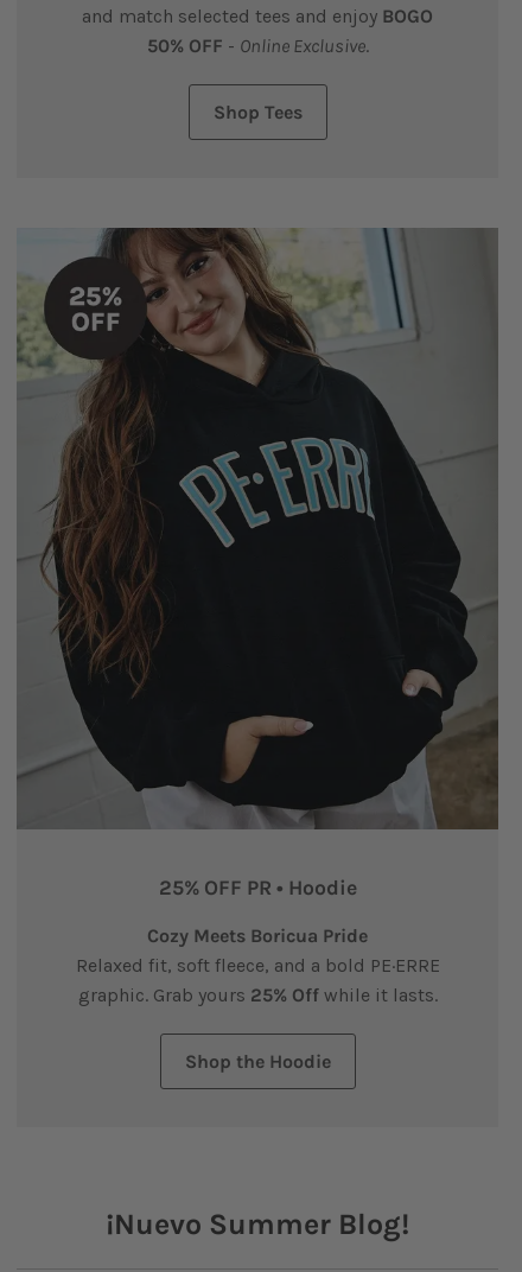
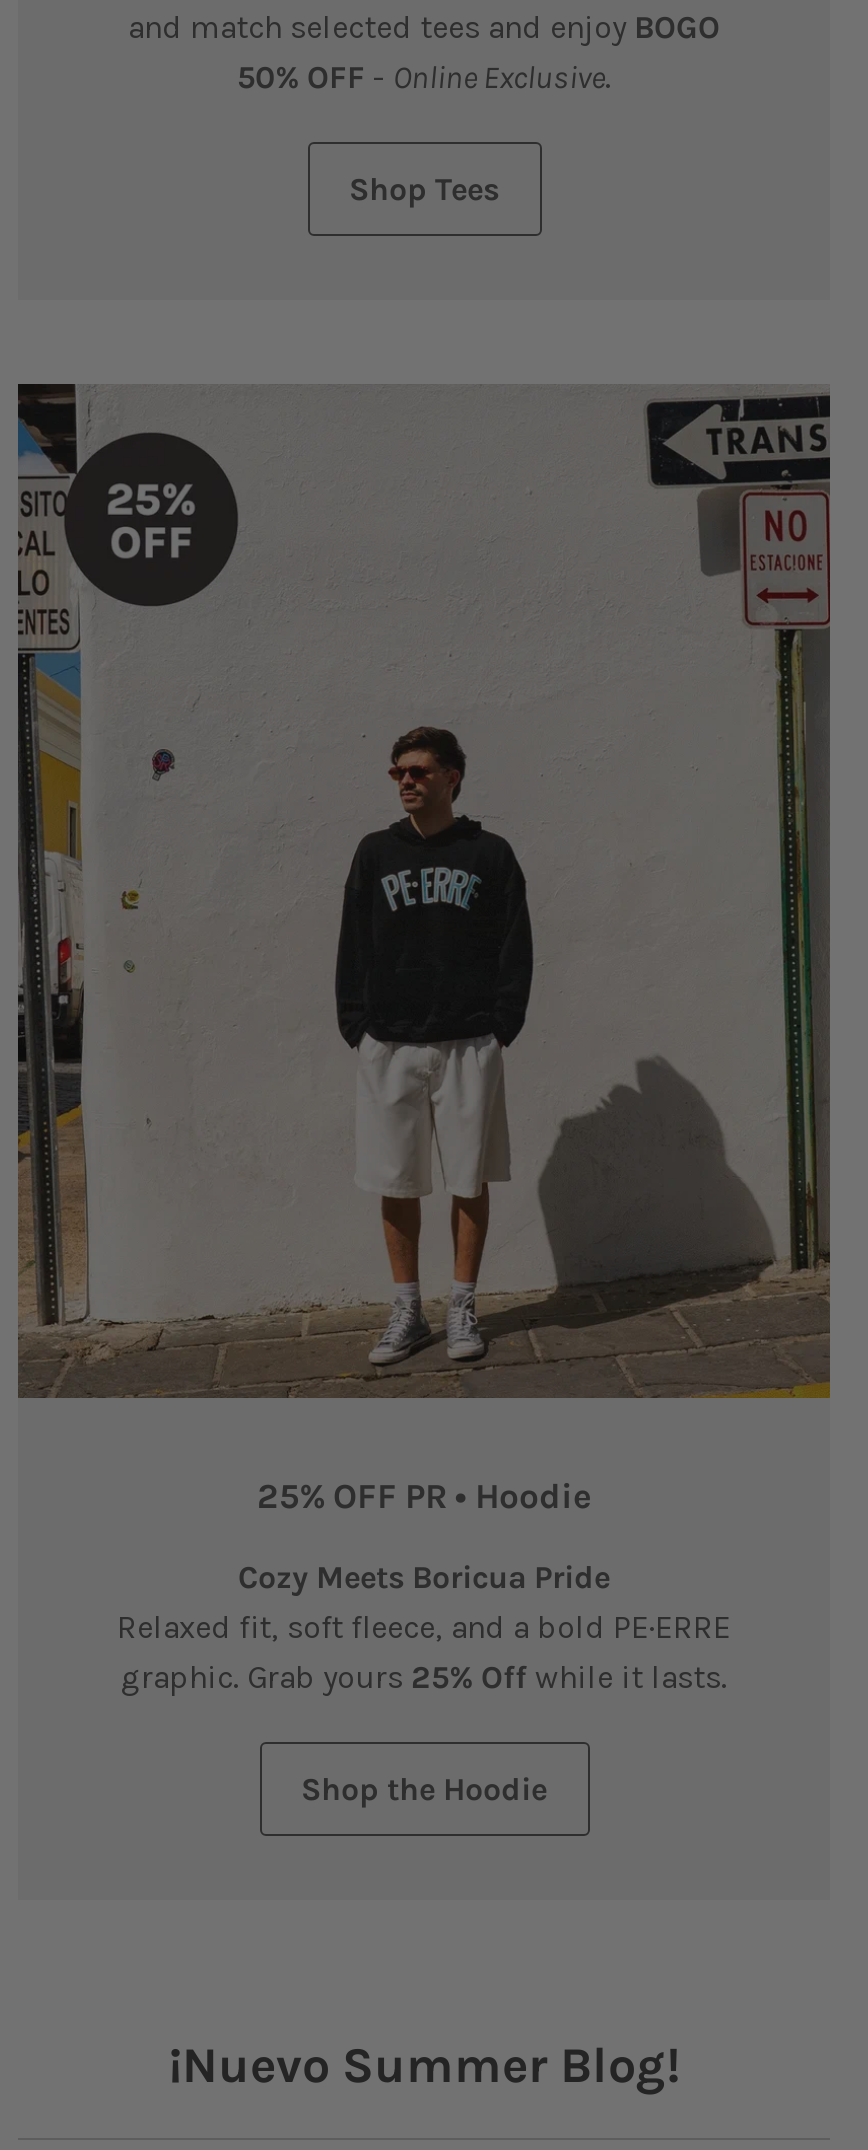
[17,227,499,831] [image] -> [16,382,832,1400] [image]

